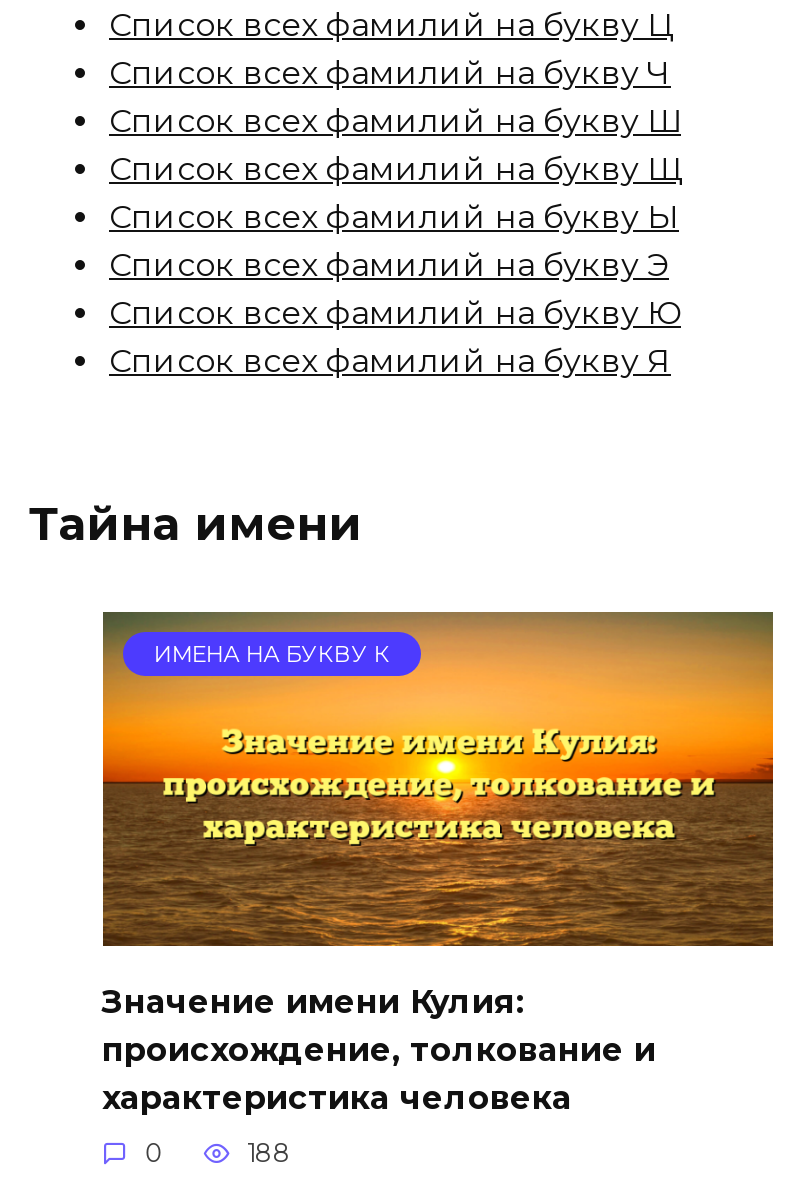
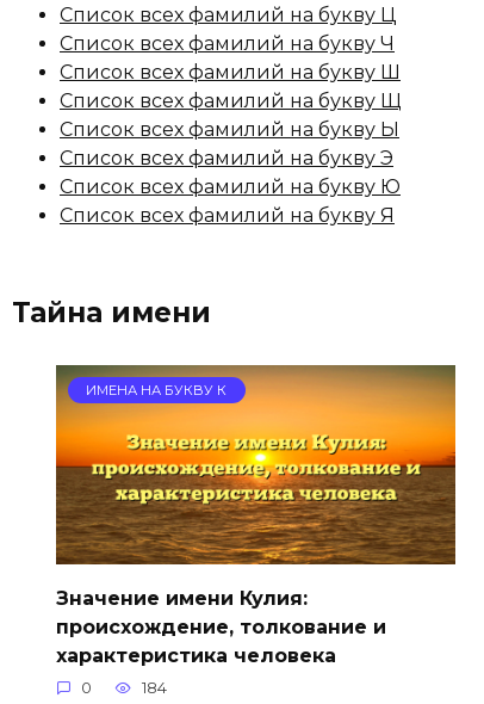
[247,1139,291,1169] 188 -> [142,680,167,697] 184

